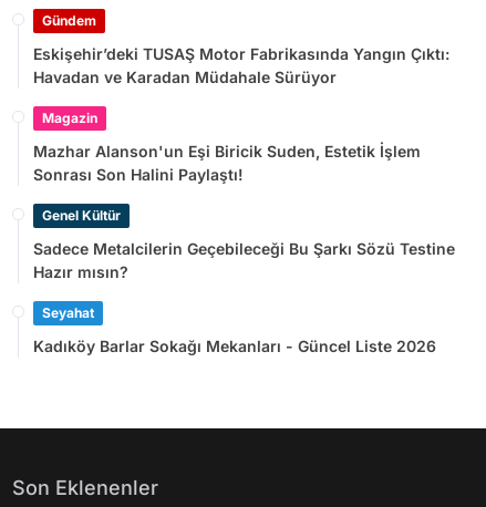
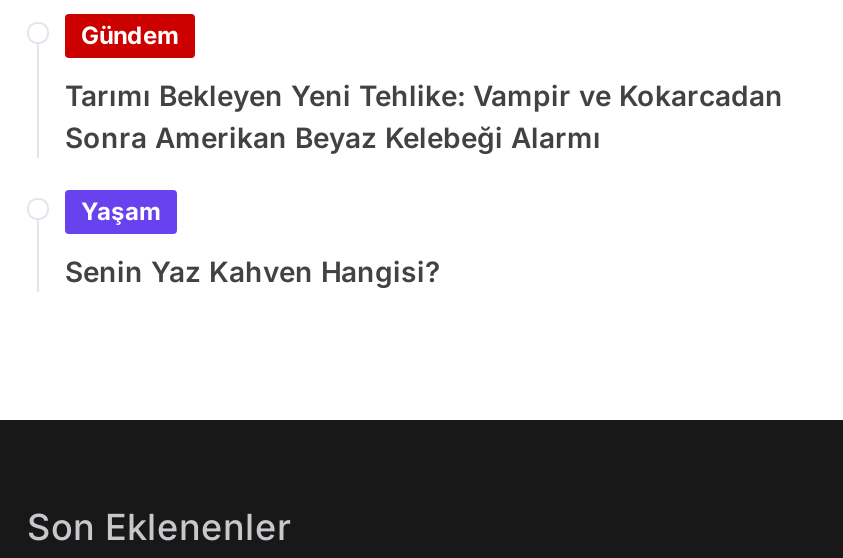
[33,45,455,356] Eskişehir’deki TUSAŞ Motor Fabrikasında Yangın Çıktı: | Havadan ve Karadan Müdahale Sürüyor | Magazin | Mazhar Alanson'un Eşi Biricik Suden, Estetik İşlem | Sonrası Son Halini Paylaştı! | Genel Kültür | Sadece Metalcilerin Geçebileceği Bu Şarkı Sözü Testine | Hazır mısın? | Seyahat | Kadıköy Barlar Sokağı Mekanları - Güncel Liste 2026 -> [65,79,783,289] Tarımı Bekleyen Yeni Tehlike: Vampir ve Kokarcadan | Sonra Amerikan Beyaz Kelebeği Alarmı | Yaşam | Senin Yaz Kahven Hangisi?

